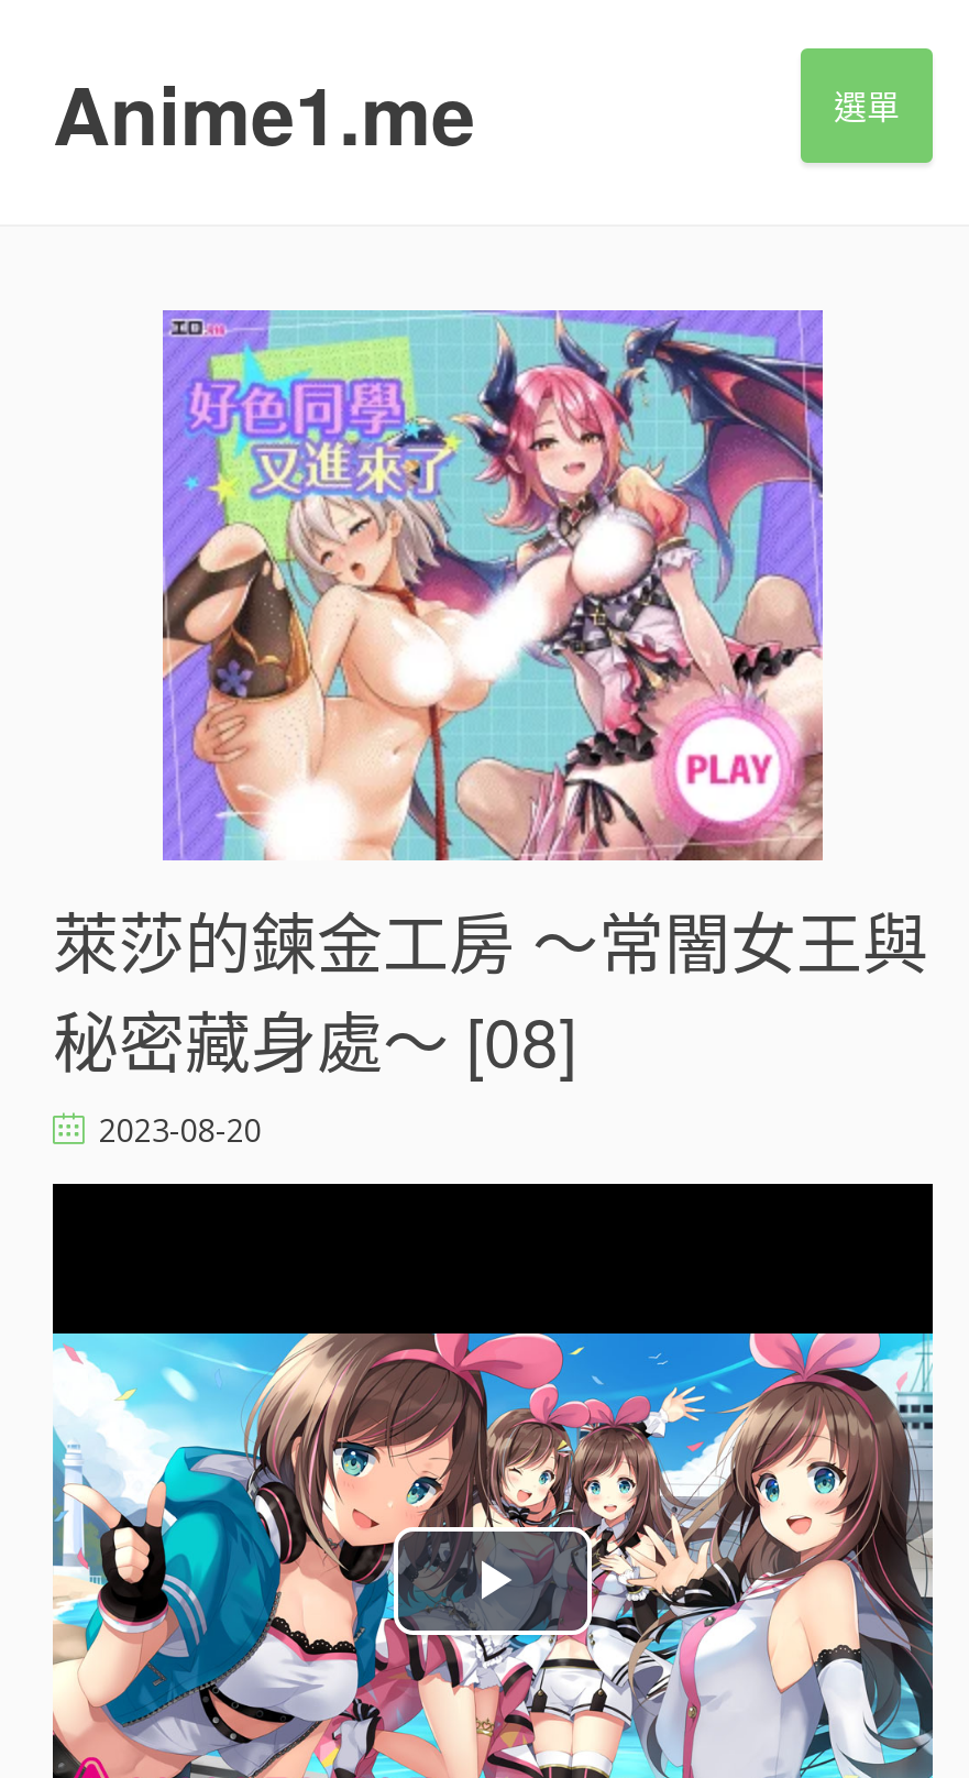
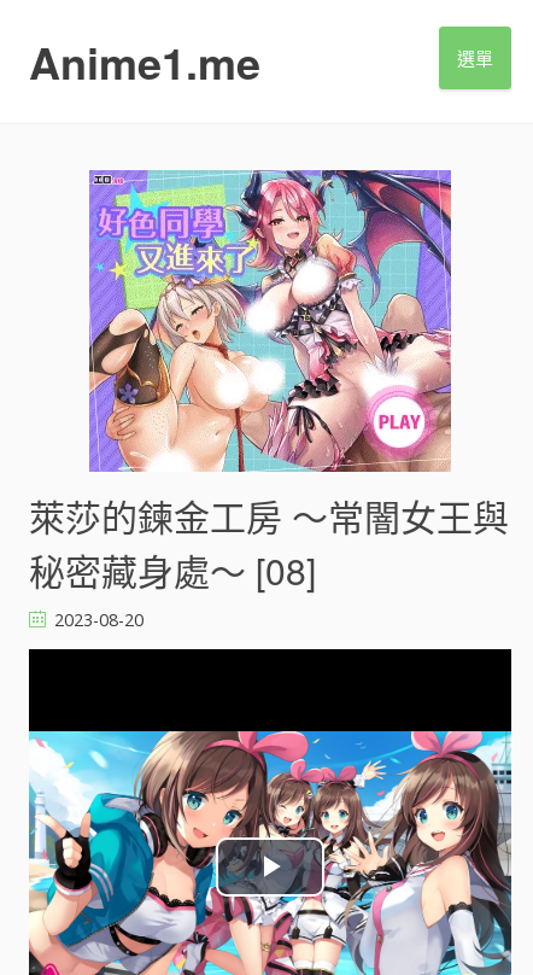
[161,310,825,860] [image] -> [88,169,452,472] [image]

